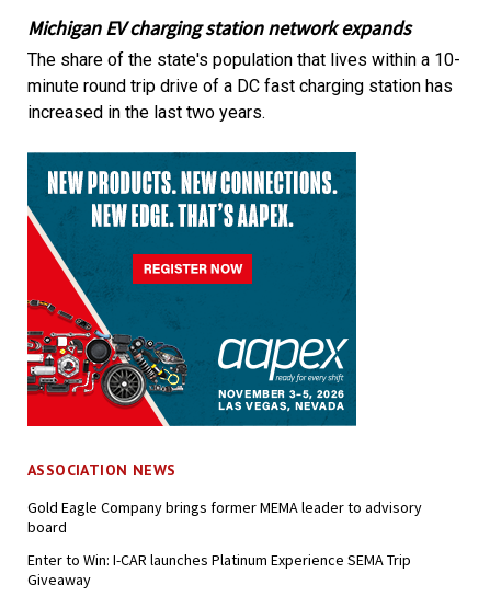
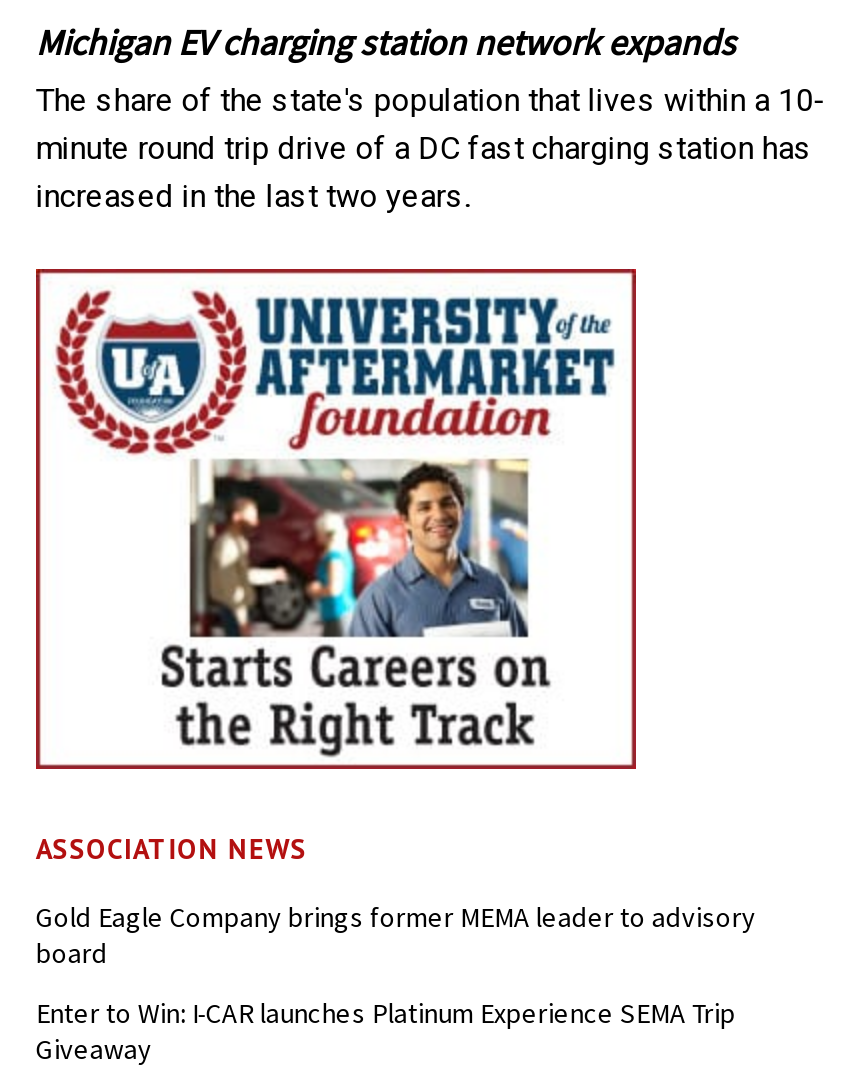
[26,151,357,427] [image] -> [34,267,638,771] [image]

